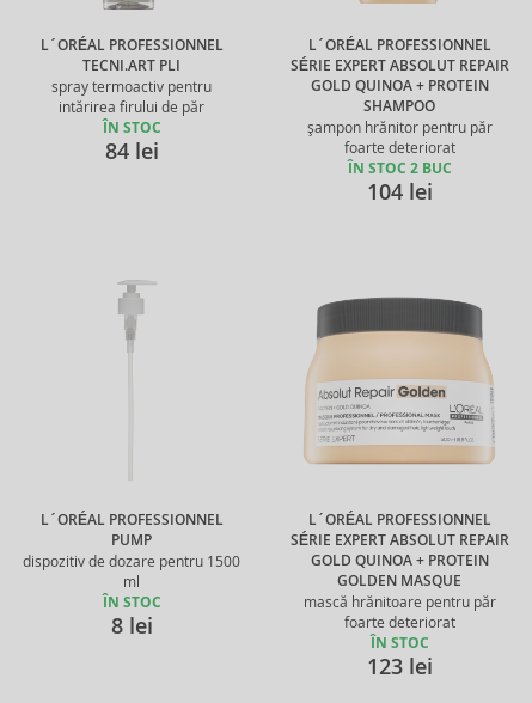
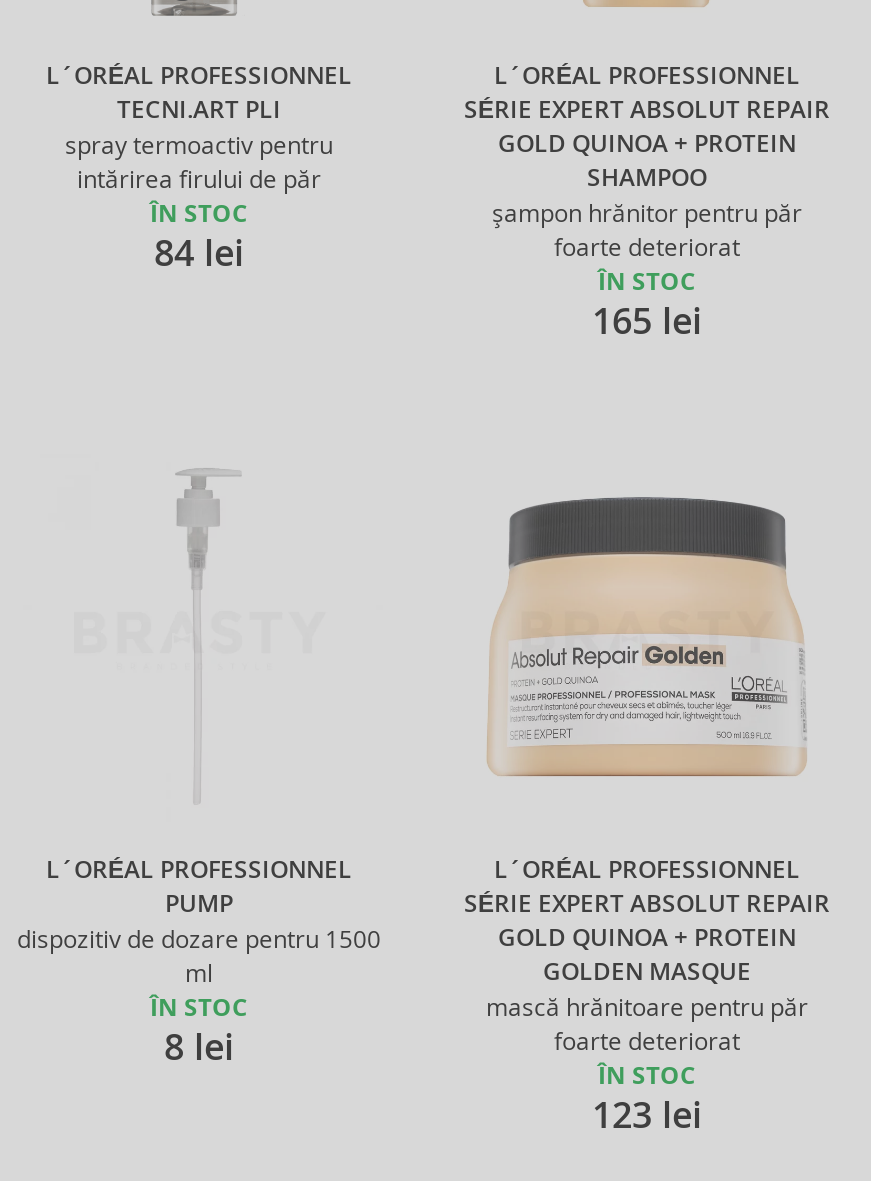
[347,159,451,206] ÎN STOC 2 BUC | 104 lei -> [592,266,702,344] ÎN STOC | 165 lei

